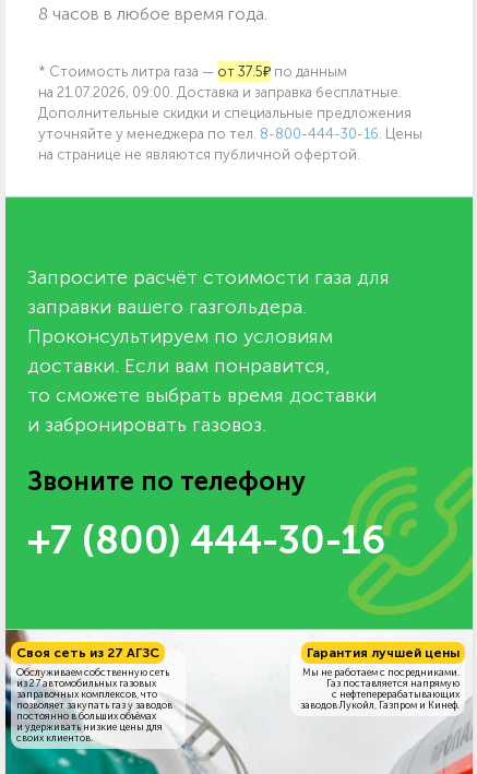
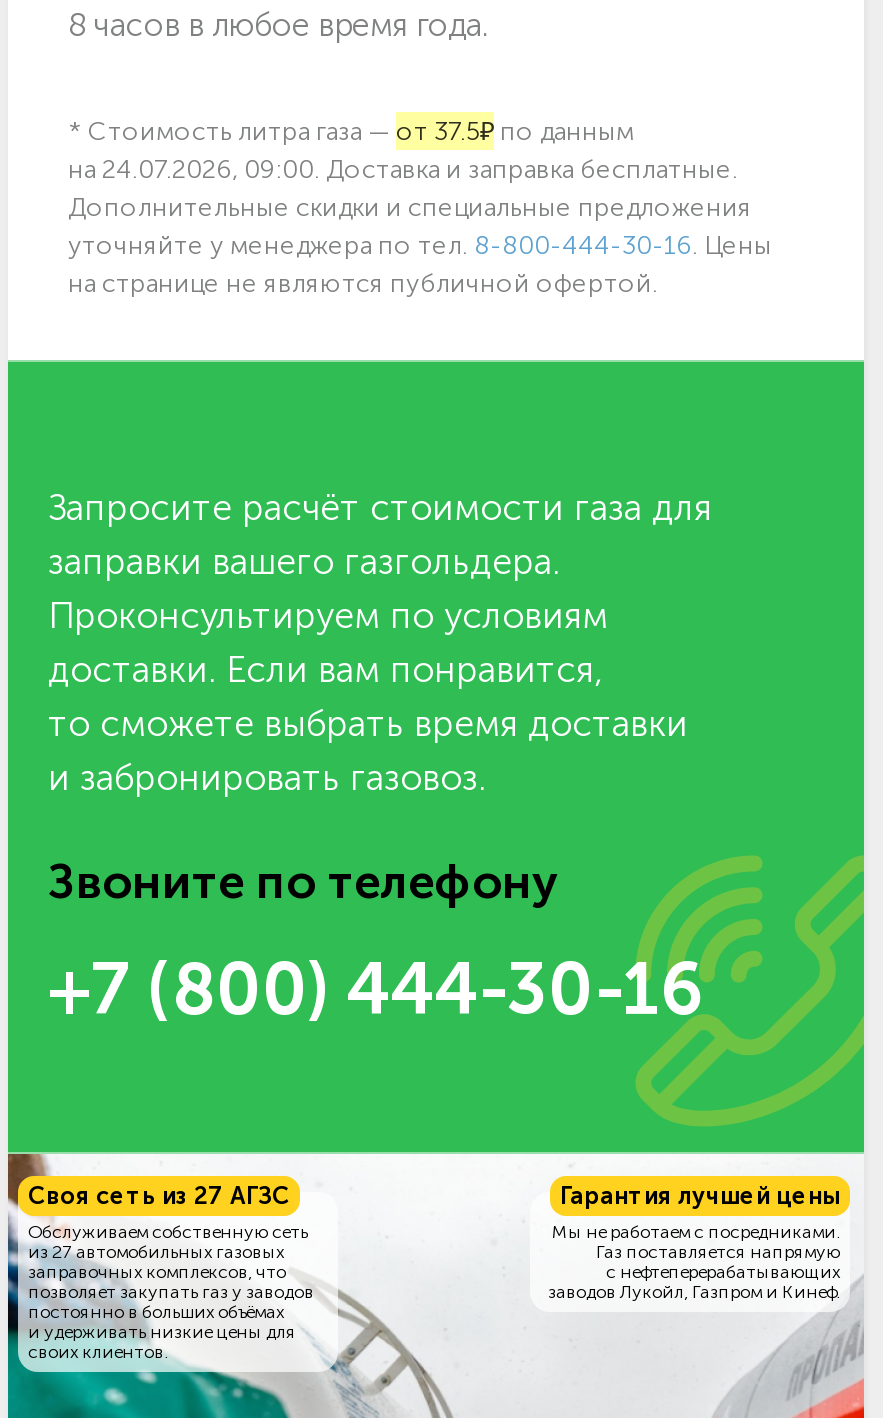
[38,84,402,100] на 21.07.2026, 09:00. Доставка и заправка бесплатные. -> [68,154,738,184] на 24.07.2026, 09:00. Доставка и заправка бесплатные.

